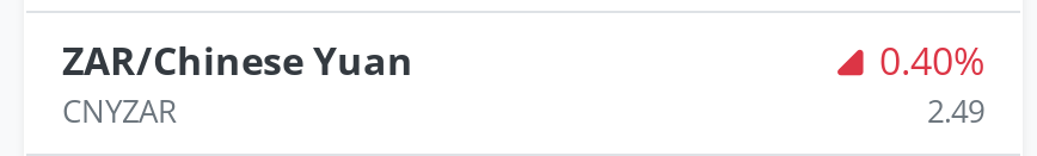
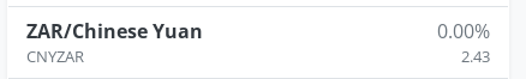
[870,35,984,87] 0.40% -> [432,18,490,44] 0.00%
[927,89,984,132] 2.49 -> [461,45,490,67] 2.43

